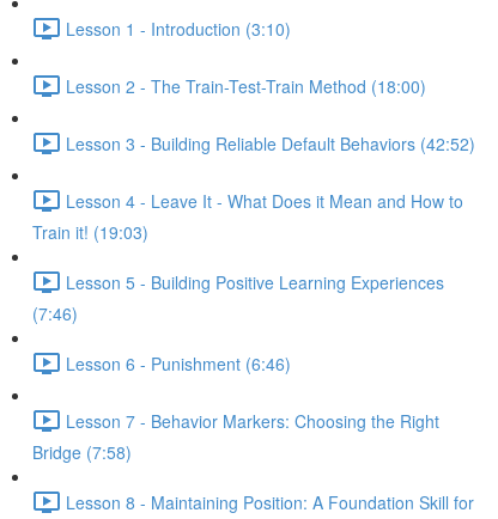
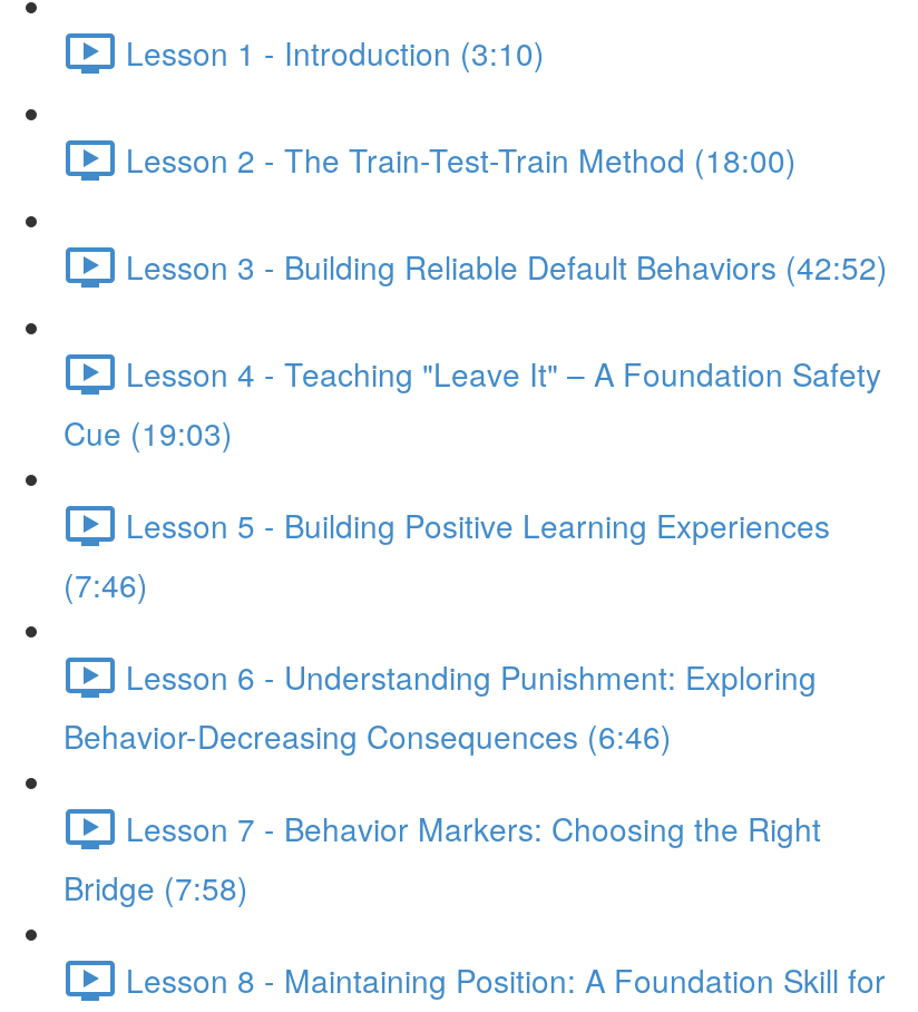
[32,189,463,244] Lesson 4 - Leave It - What Does it Mean and How to | Train it! (19:03) -> [64,352,881,455] Lesson 4 - Teaching "Leave It" – A Foundation Safety | Cue (19:03)
[66,351,291,375] Lesson 6 - Punishment (6:46) -> [64,655,817,758] Lesson 6 - Understanding Punishment: Exploring | Behavior-Decreasing Consequences (6:46)

